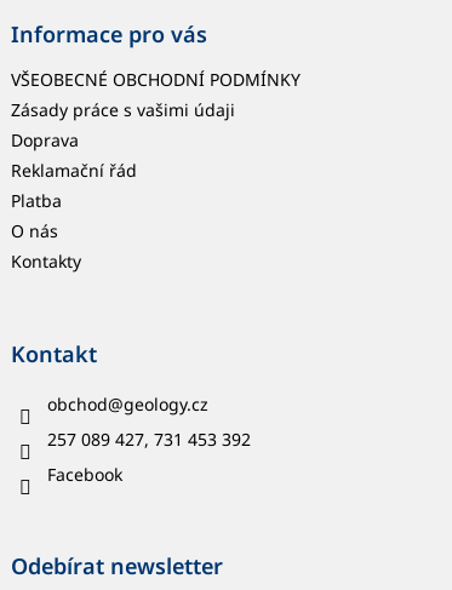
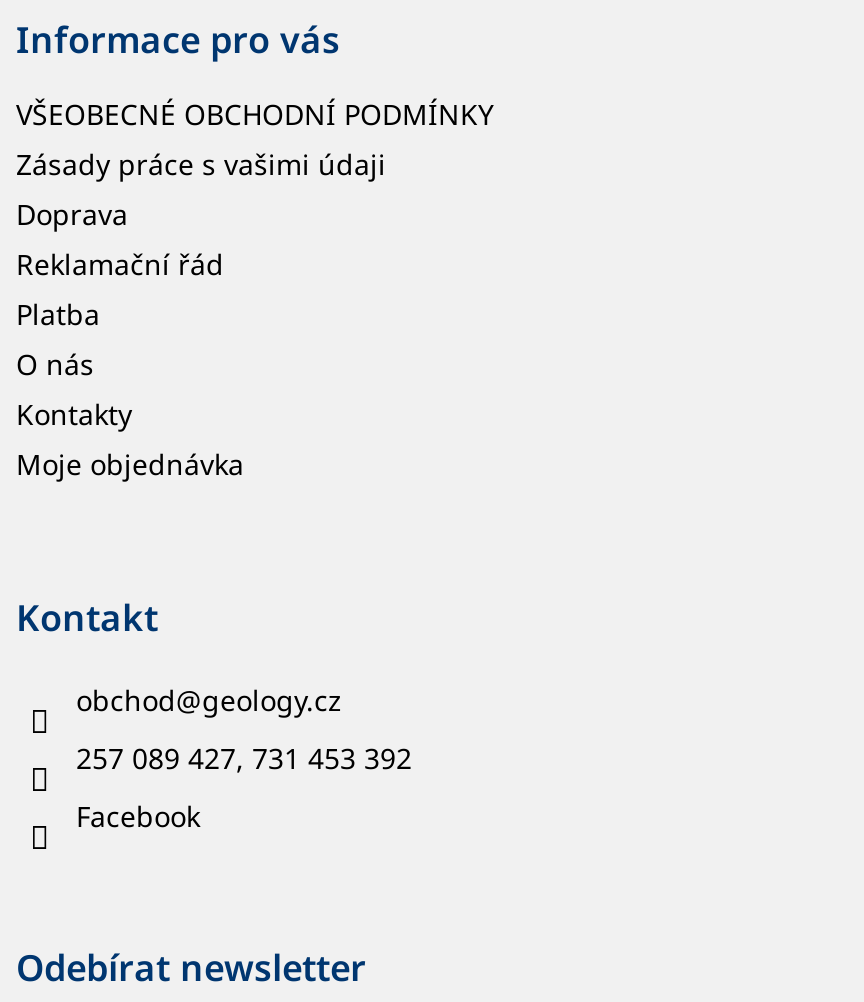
none -> [16,444,244,482] Moje objednávka

